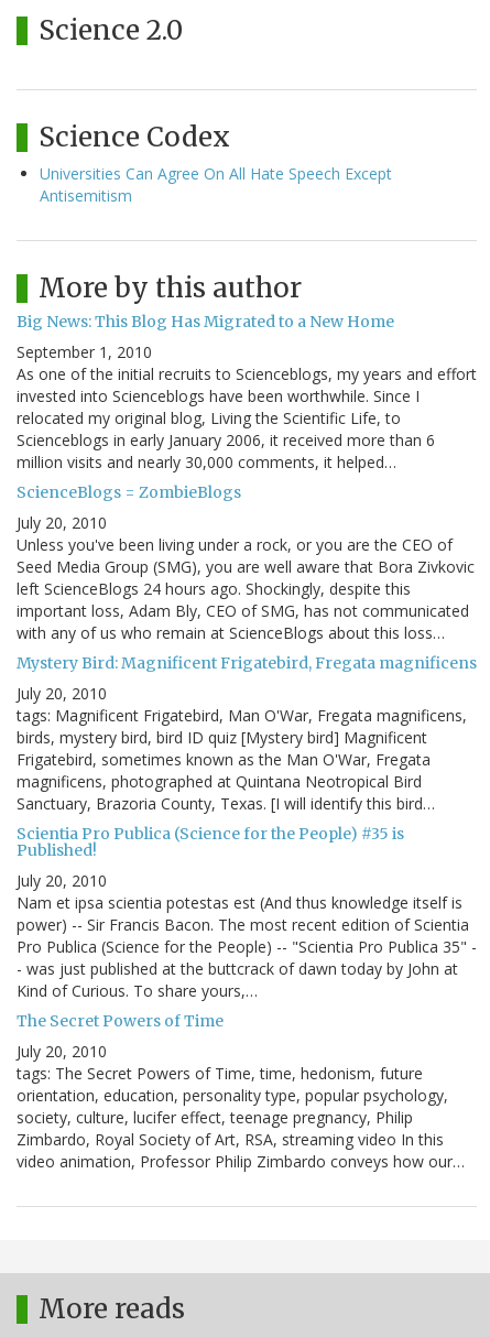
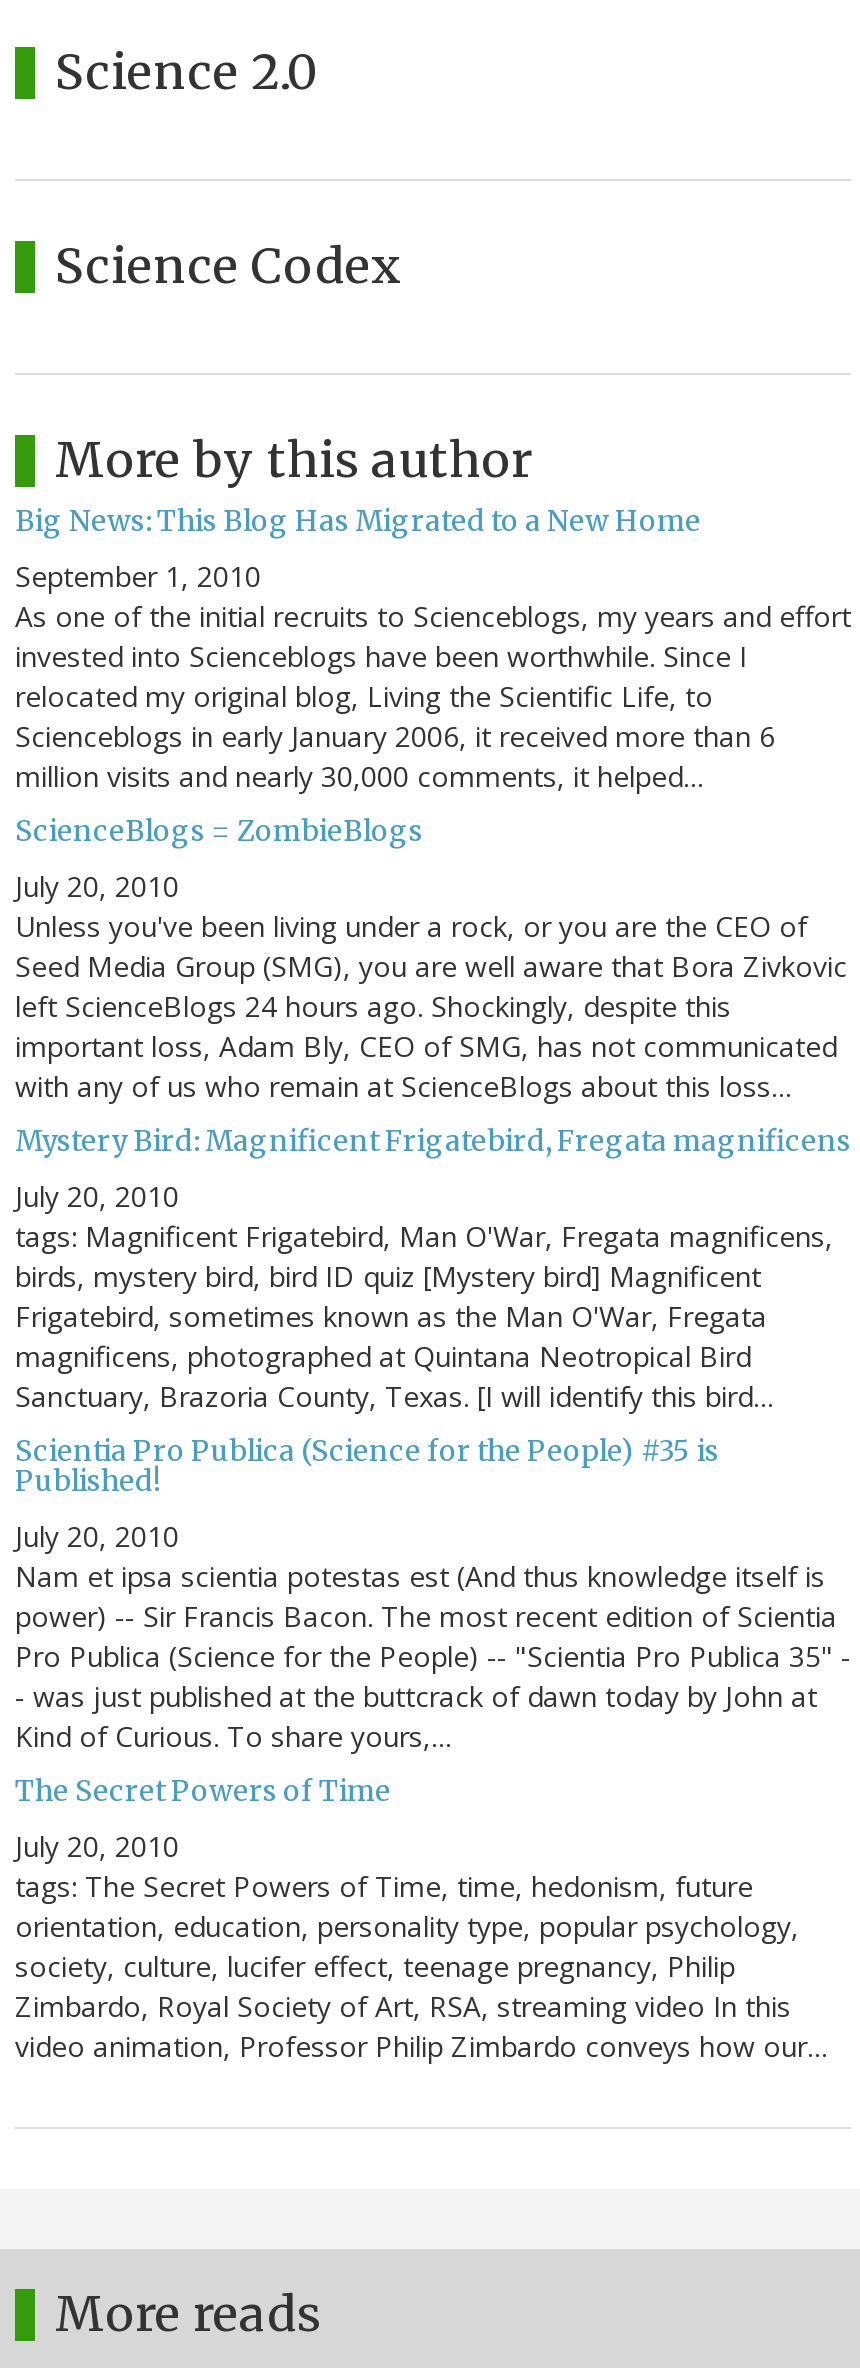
[40,163,392,206] Universities Can Agree On All Hate Speech Except | Antisemitism -> none

